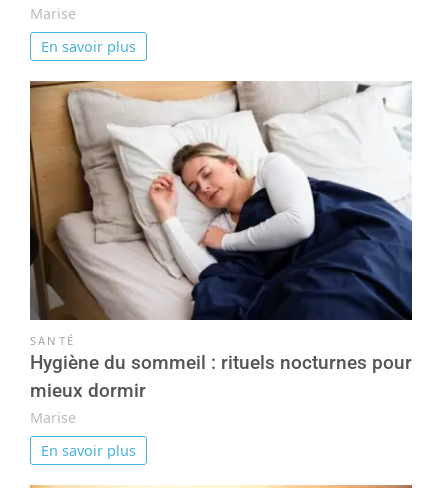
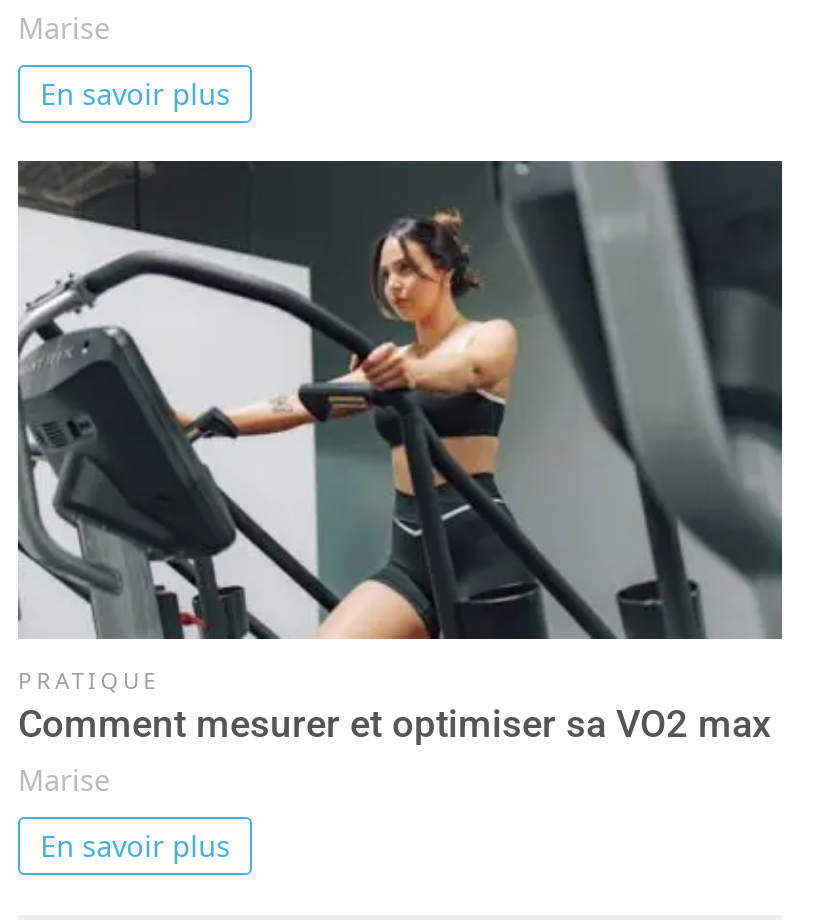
[29,80,412,402] [image] | SANTÉ | Hygiène du sommeil : rituels nocturnes pour | mieux dormir -> [16,158,784,747] [image] | PRATIQUE | Comment mesurer et optimiser sa VO2 max

